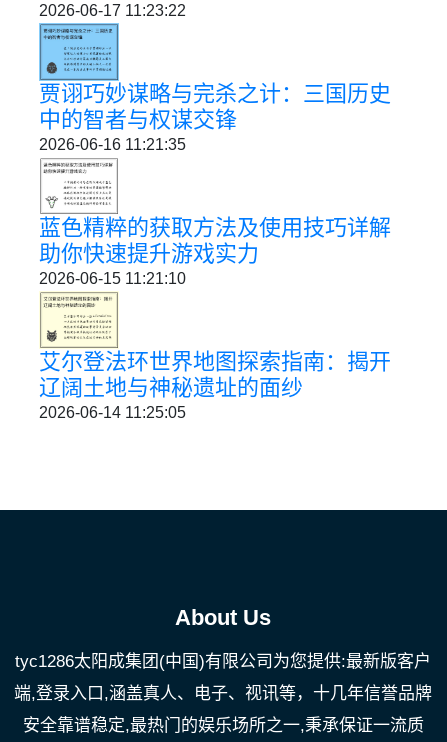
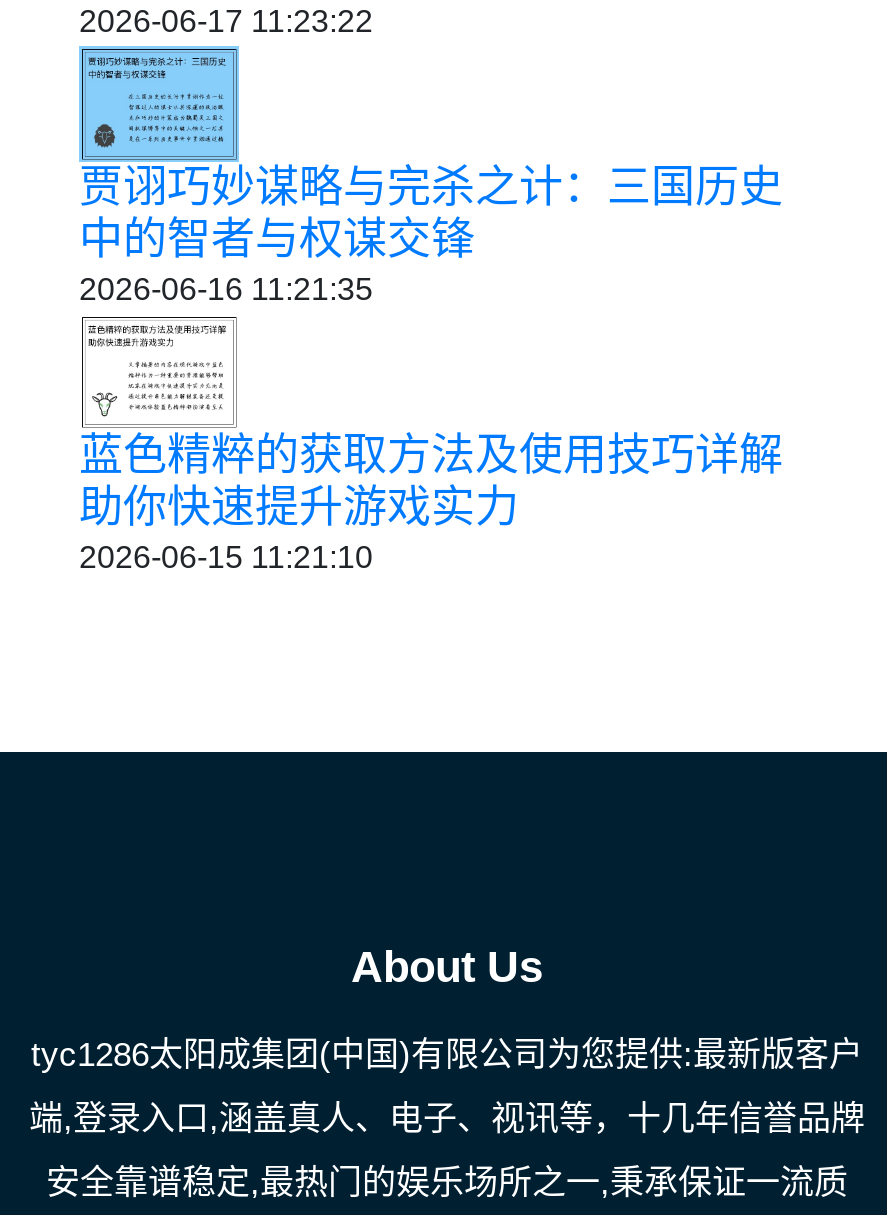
[39,295,391,421] [image] | 艾尔登法环世界地图探索指南：揭开 | 辽阔土地与神秘遗址的面纱 | 2026-06-14 11:25:05 -> none

